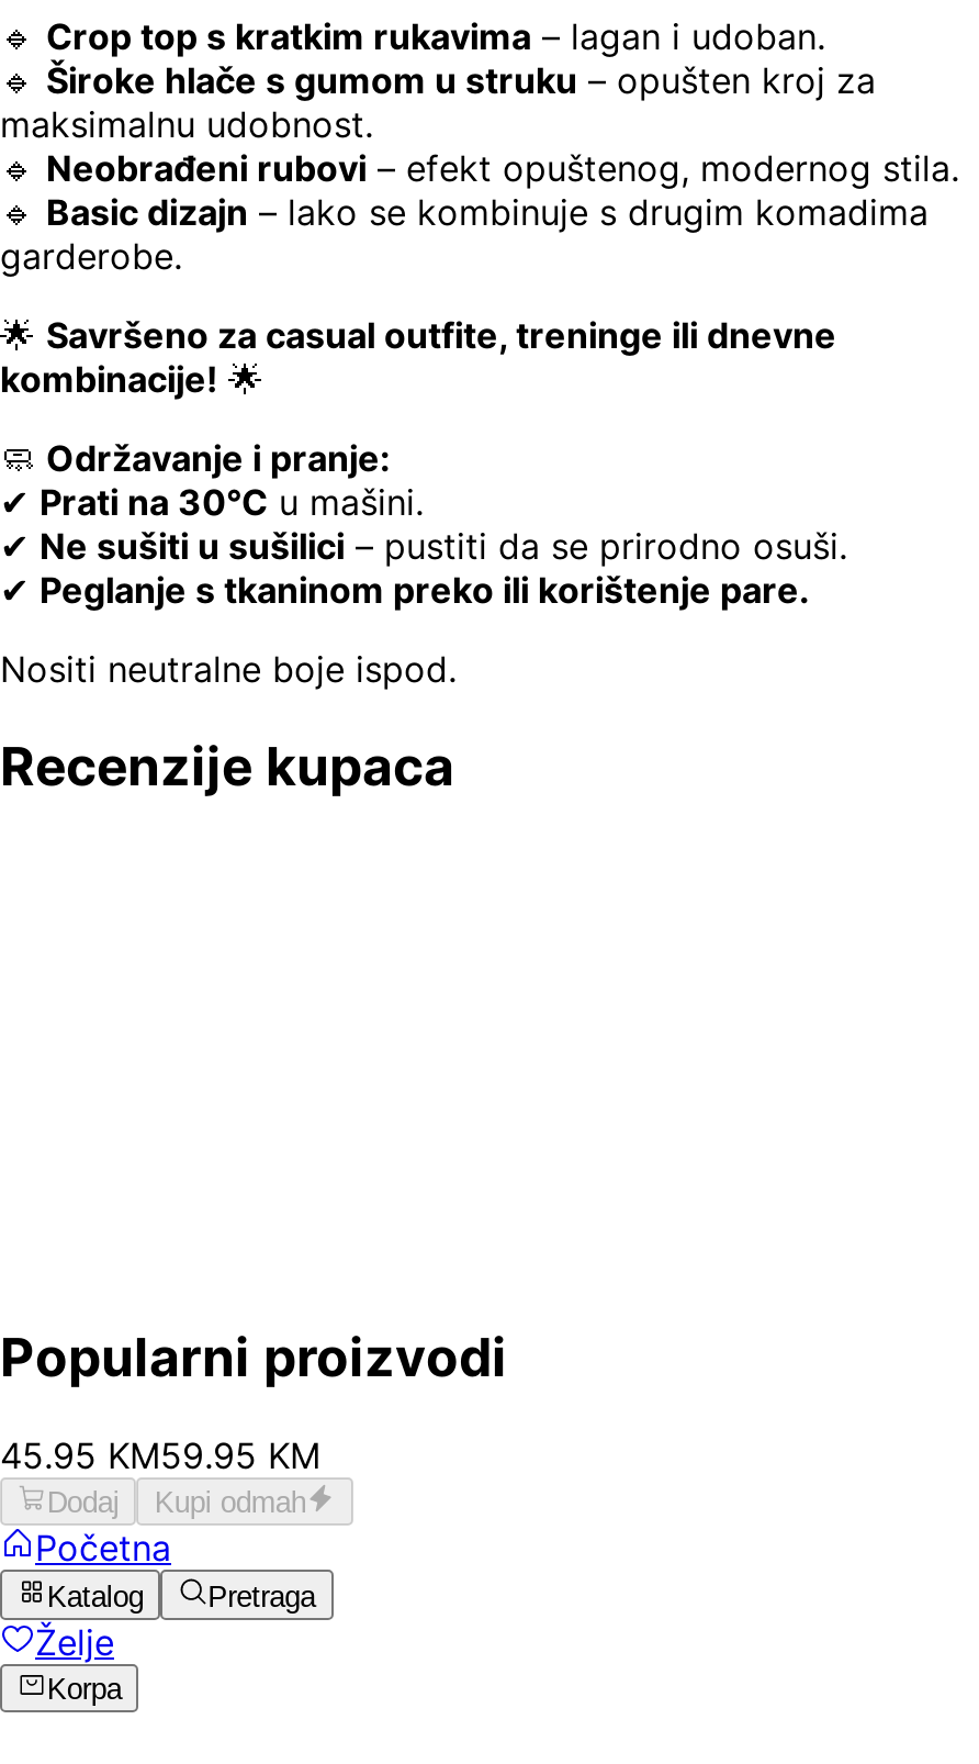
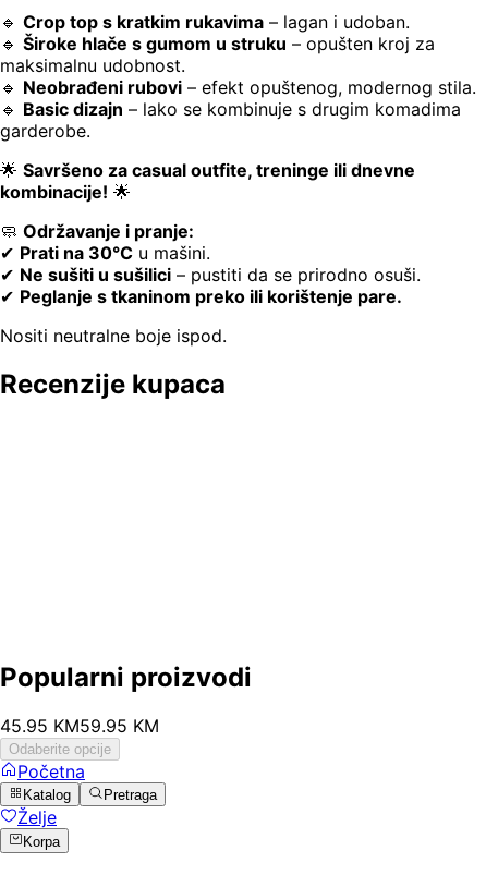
[47,1487,306,1520] Dodaj | Kupi odmah -> [9,741,111,757] Odaberite opcije

